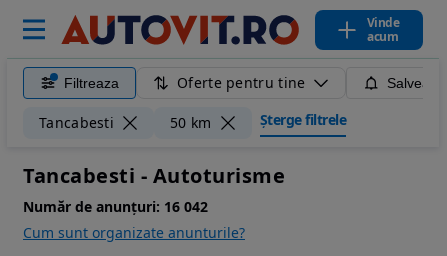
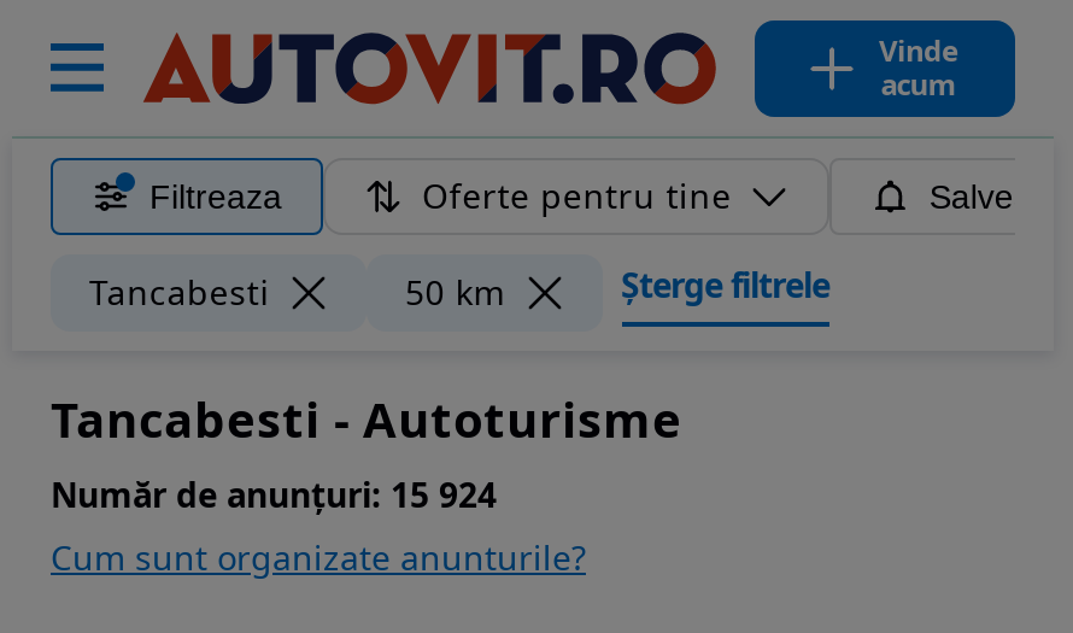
[23,197,208,216] Număr de anunțuri: 16 042 -> [51,471,497,517] Număr de anunțuri: 15 924

